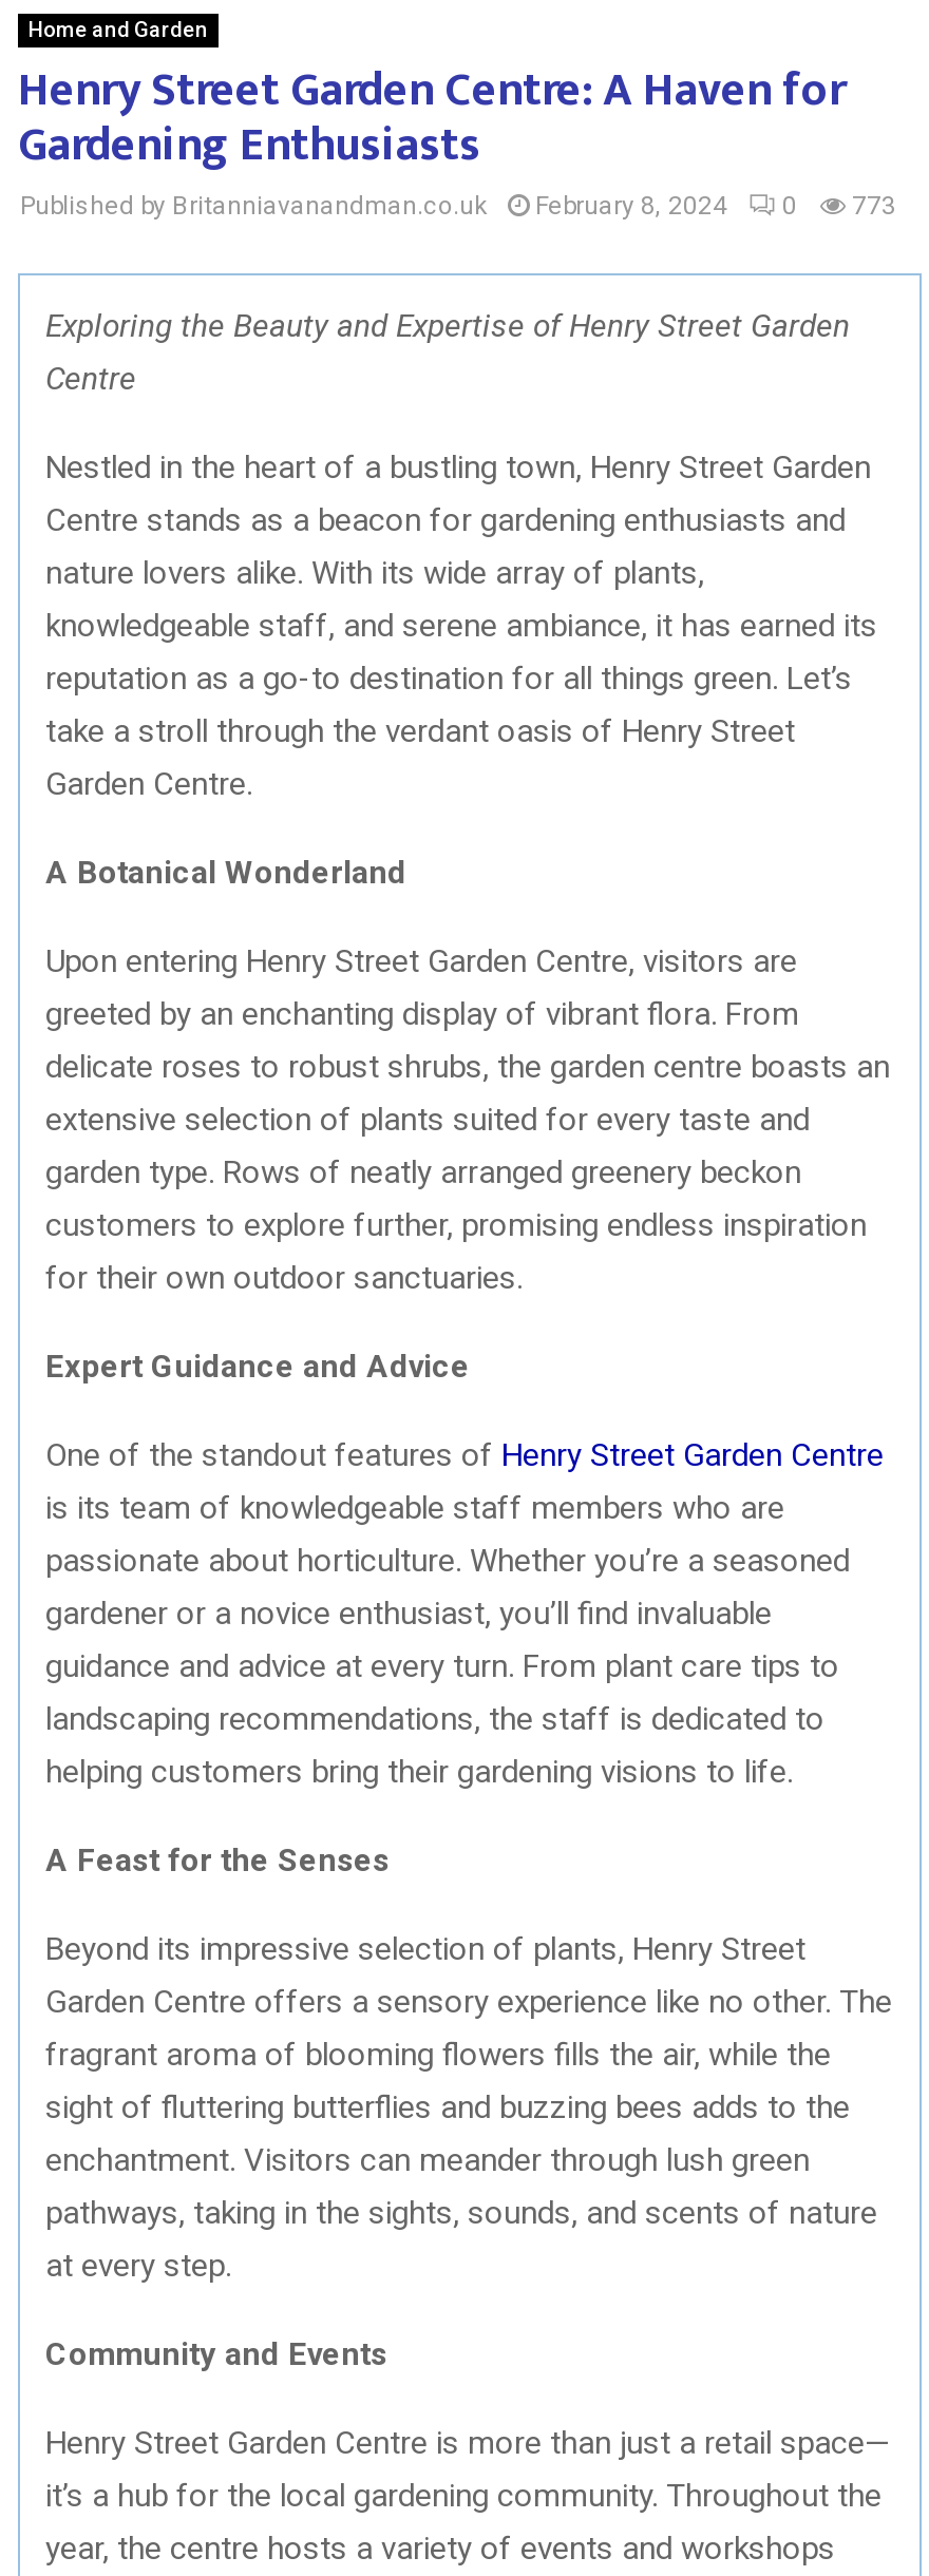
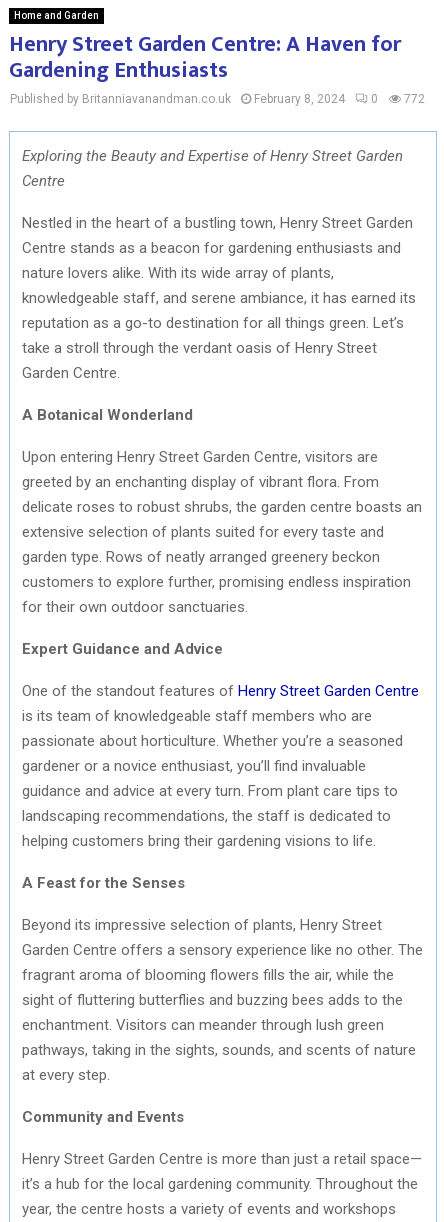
[20,191,896,221] Published by Britanniavanandman.co.uk February 8, 2024 0 773 -> [10,92,425,106] Published by Britanniavanandman.co.uk February 8, 2024 0 772

